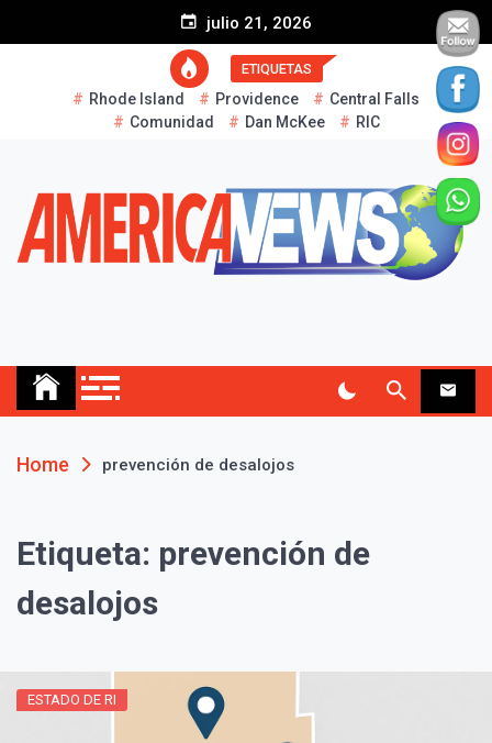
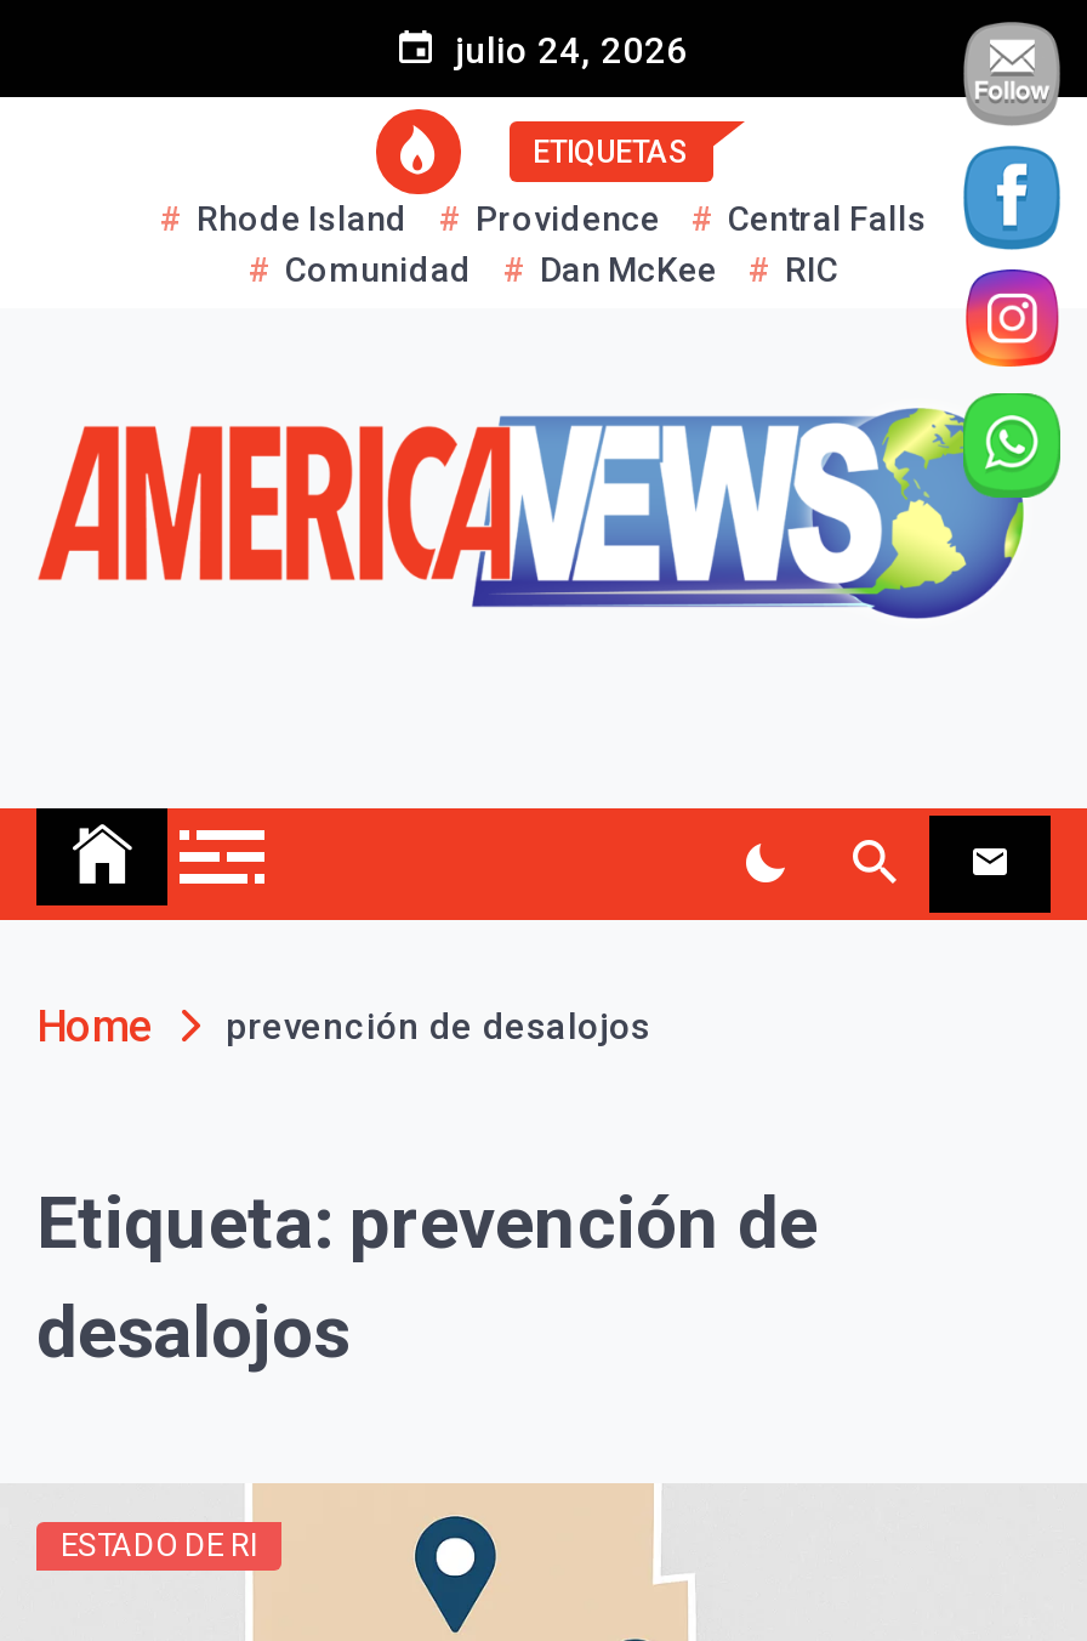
[202,13,311,33] julio 21, 2026 -> [445,29,688,73] julio 24, 2026

